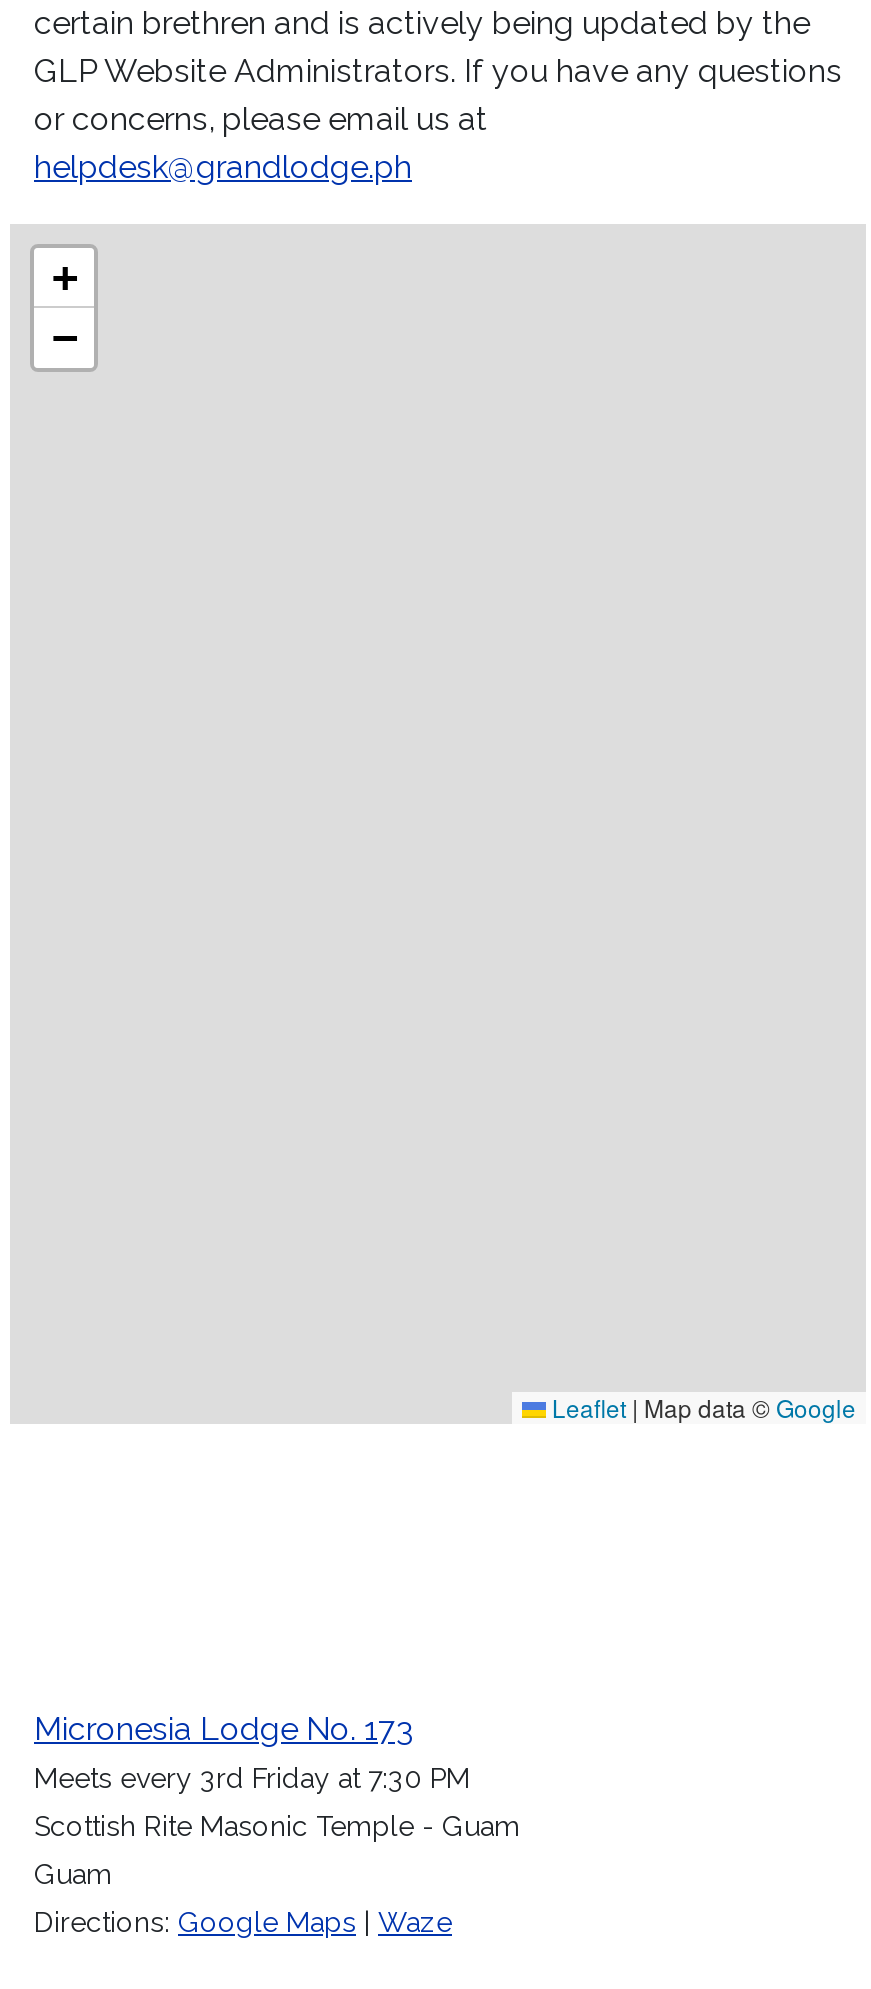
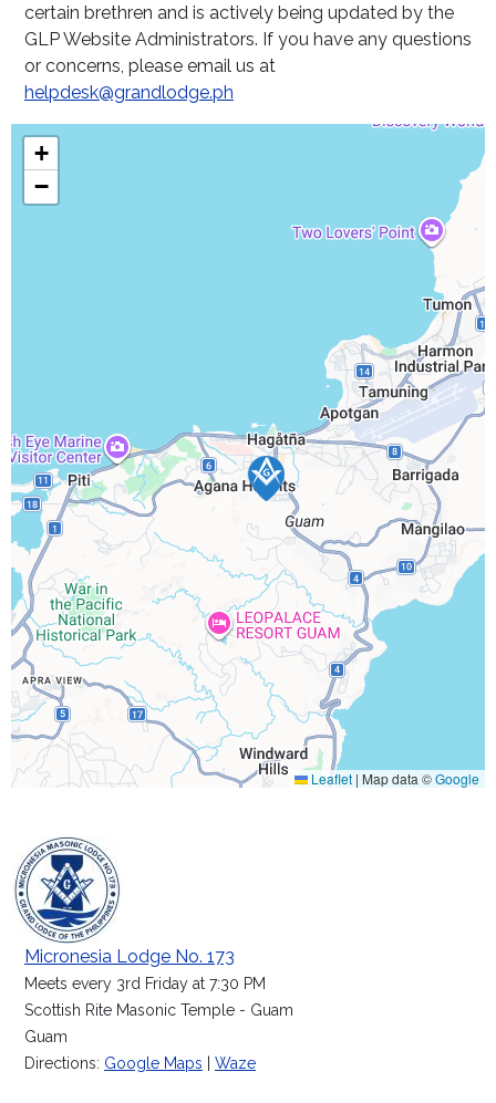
none -> [10,123,486,788] [image]
none -> [13,835,121,944] [image]

